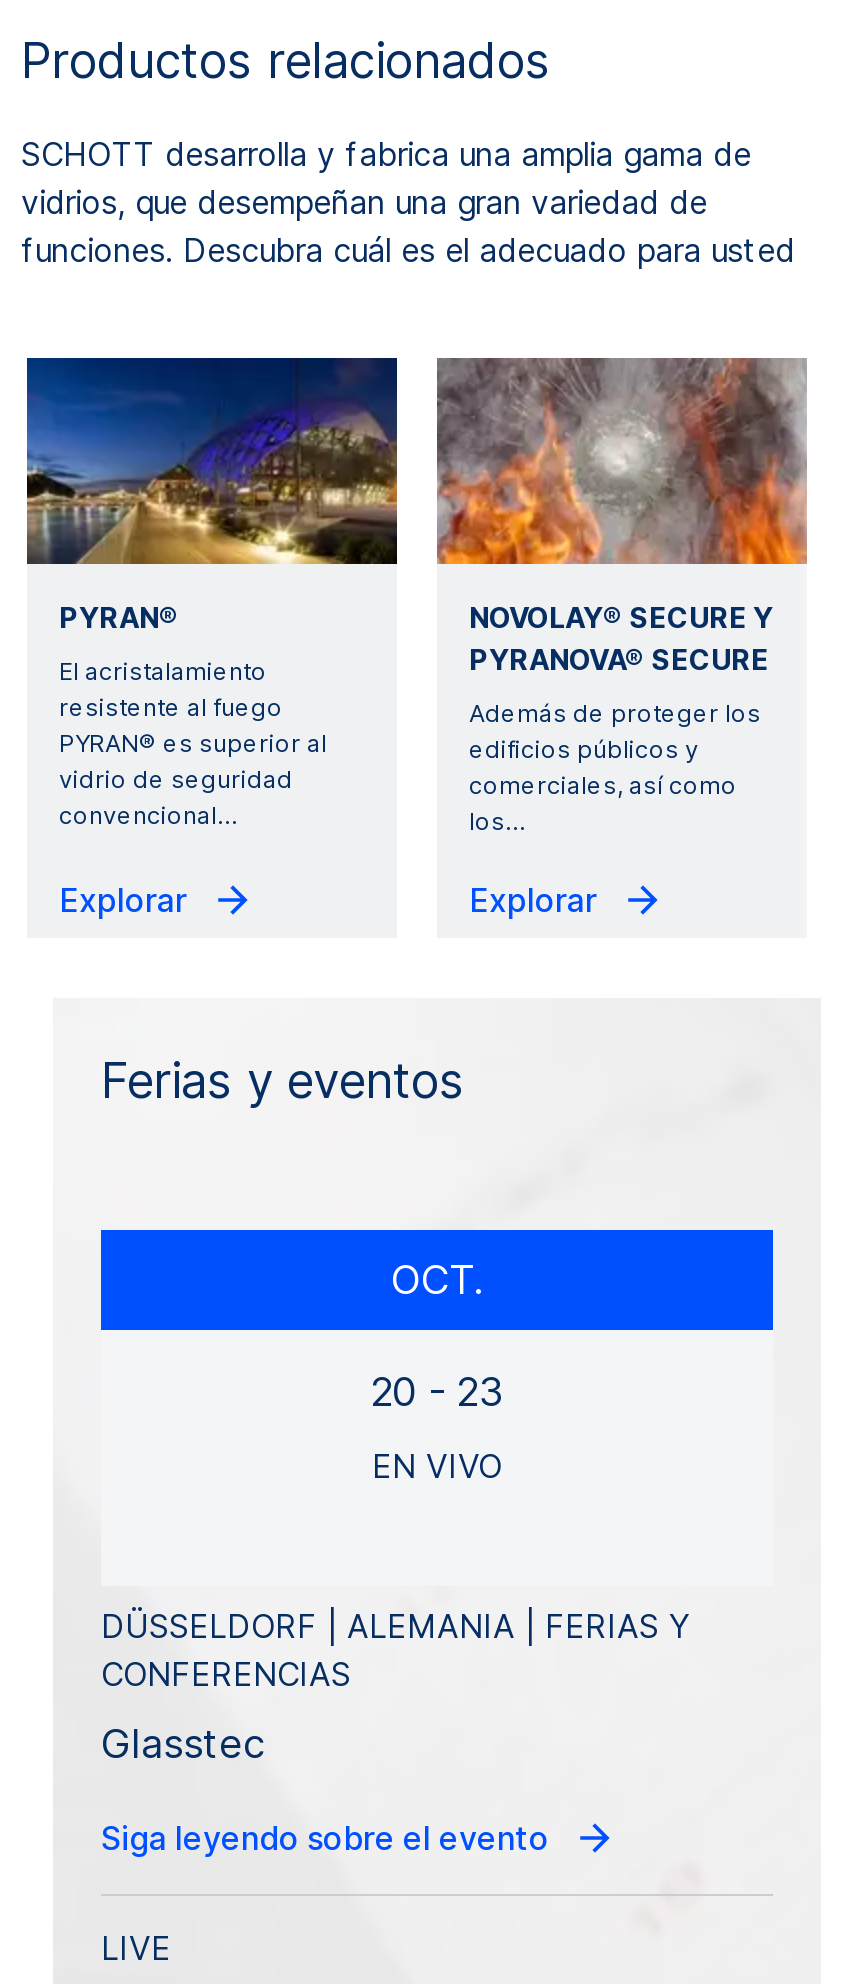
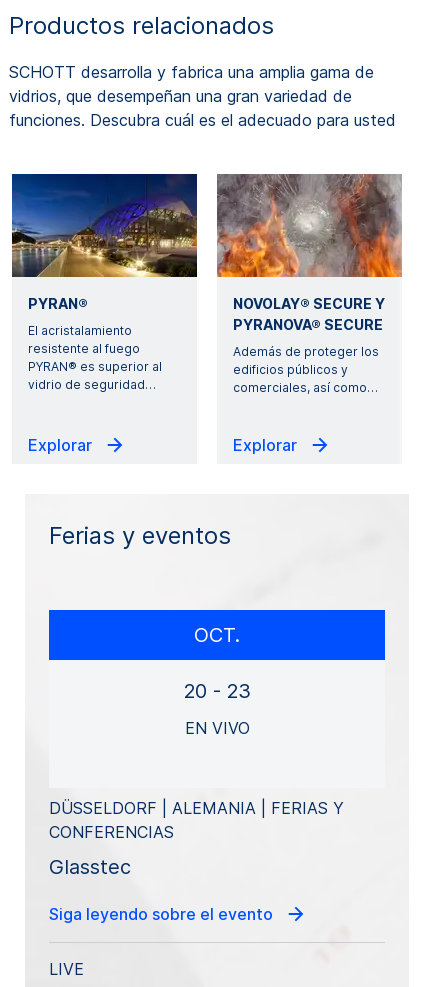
[59,765,293,831] vidrio de seguridad | convencional… -> [28,377,156,392] vidrio de seguridad …
[469,771,737,837] comerciales, así como | los… -> [233,380,378,395] comerciales, así como …

